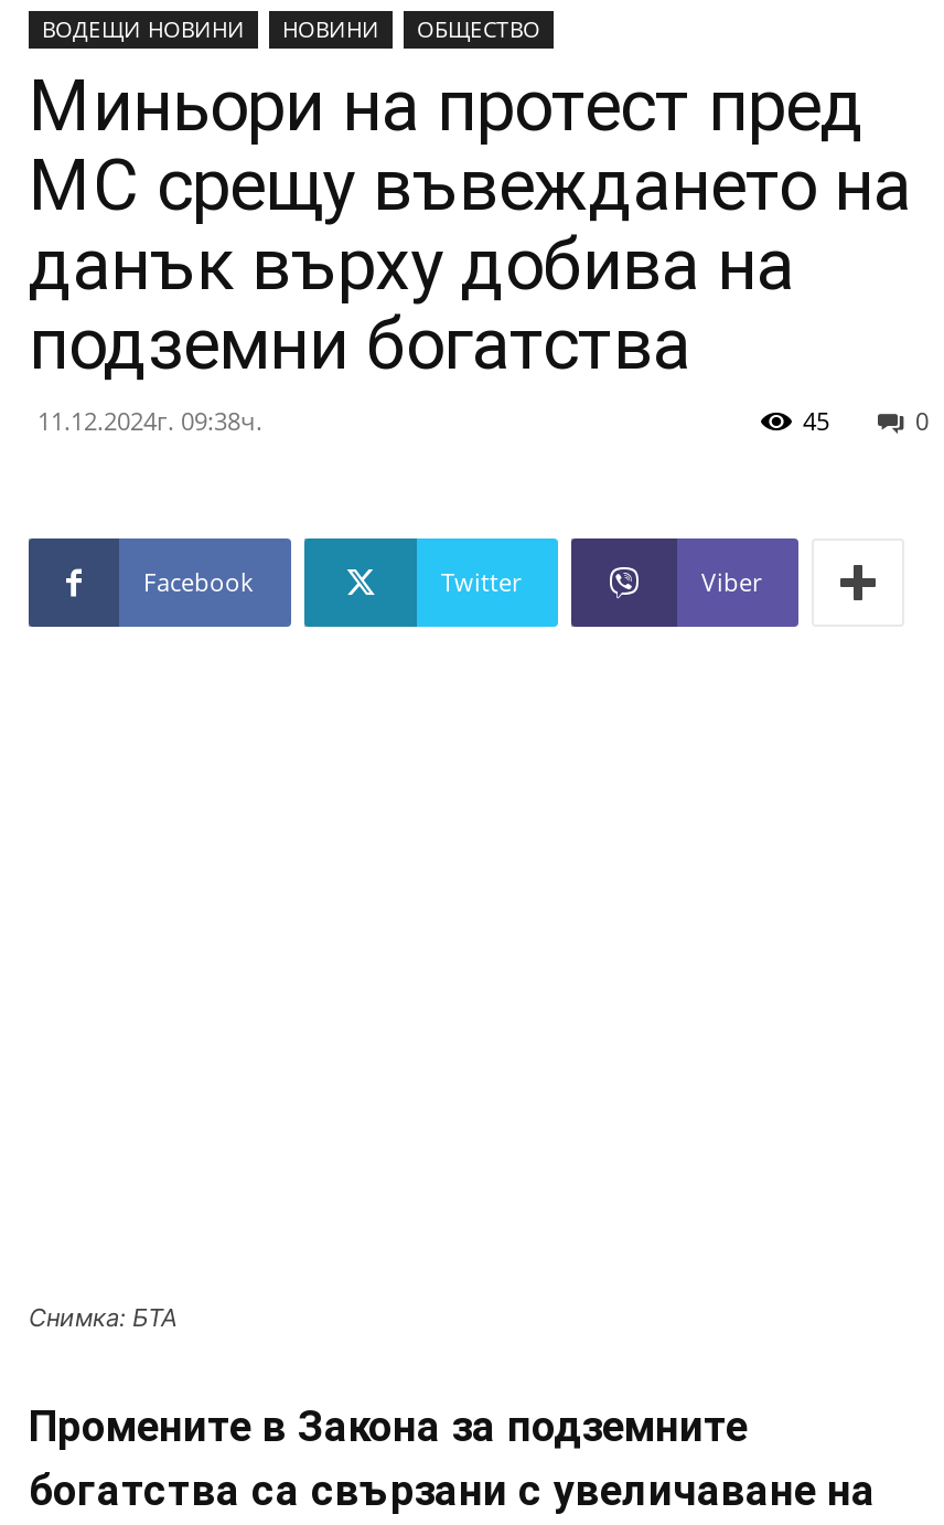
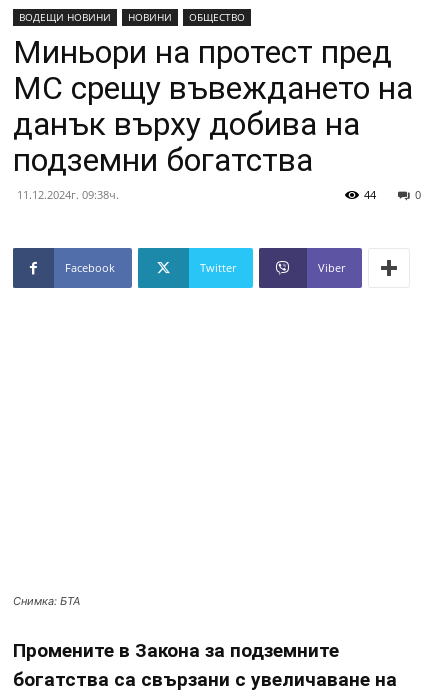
[803,404,829,437] 45 -> [364,187,376,202] 44

